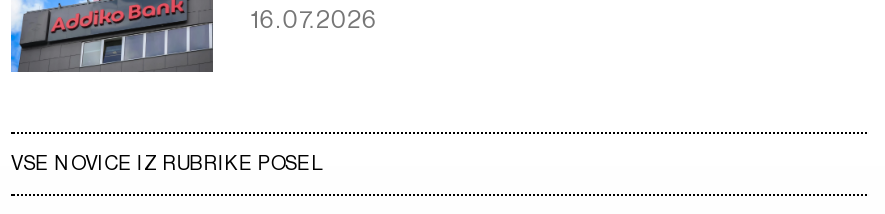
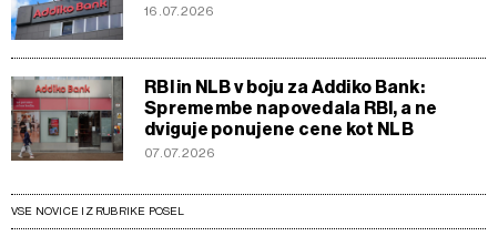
none -> [10,73,437,162] [image] | RBI in NLB v boju za Addiko Bank: | Spremembe napovedala RBI, a ne | dviguje ponujene cene kot NLB | 07.07.2026

